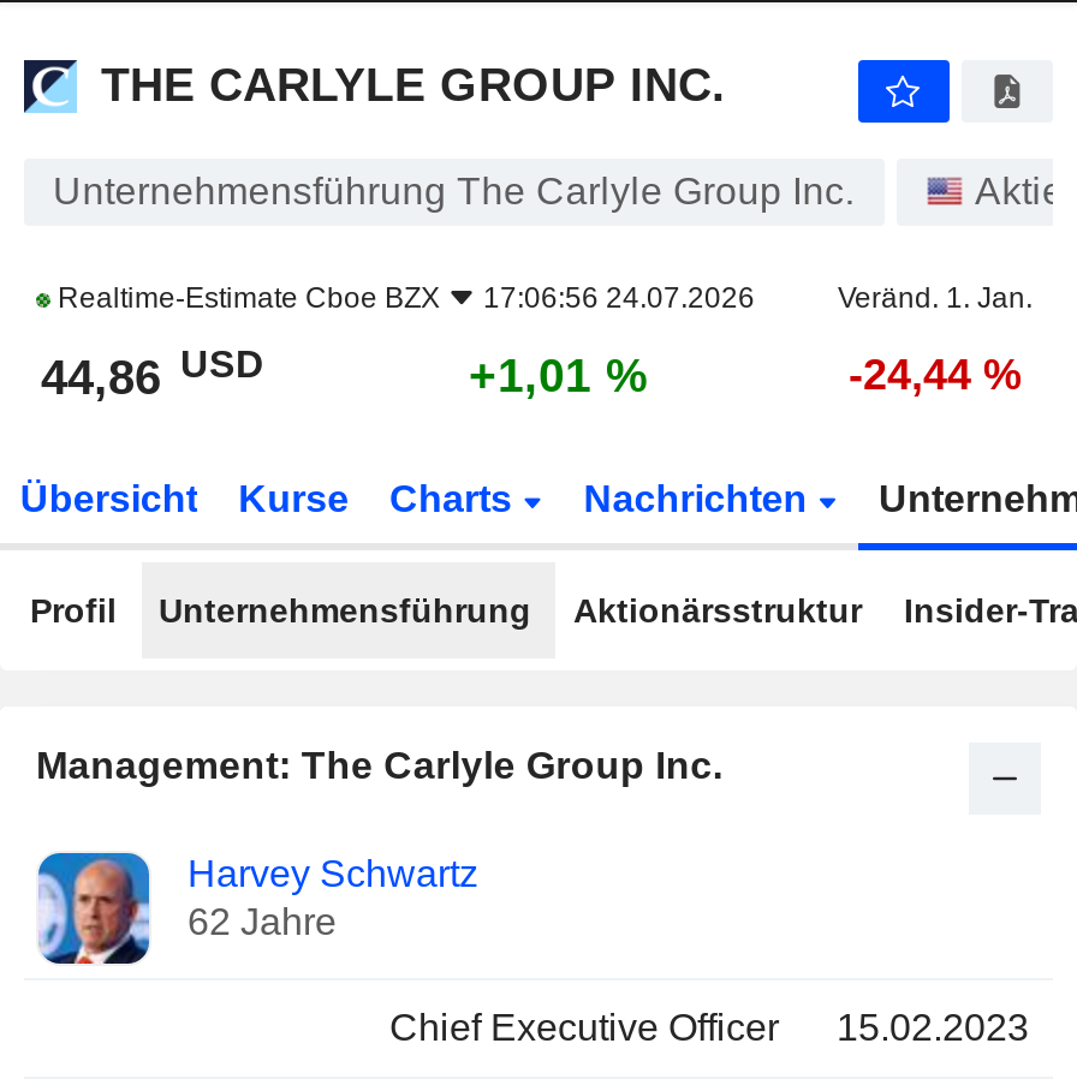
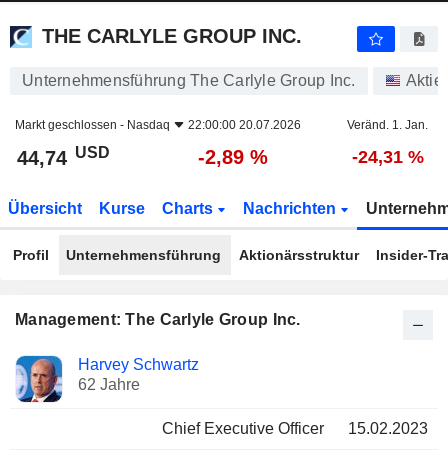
[50,281,755,315] Realtime-Estimate Cboe BZX | 17:06:56 24.07.2026 -> [15,118,301,132] Markt geschlossen - Nasdaq | 22:00:00 20.07.2026
[41,342,264,404] 44,86 USD -> [17,143,110,169] 44,74 USD
[469,348,649,401] +1,01 % -> [198,146,268,168] -2,89 %
[849,351,1022,399] -24,44 % -> [351,147,423,167] -24,31 %

